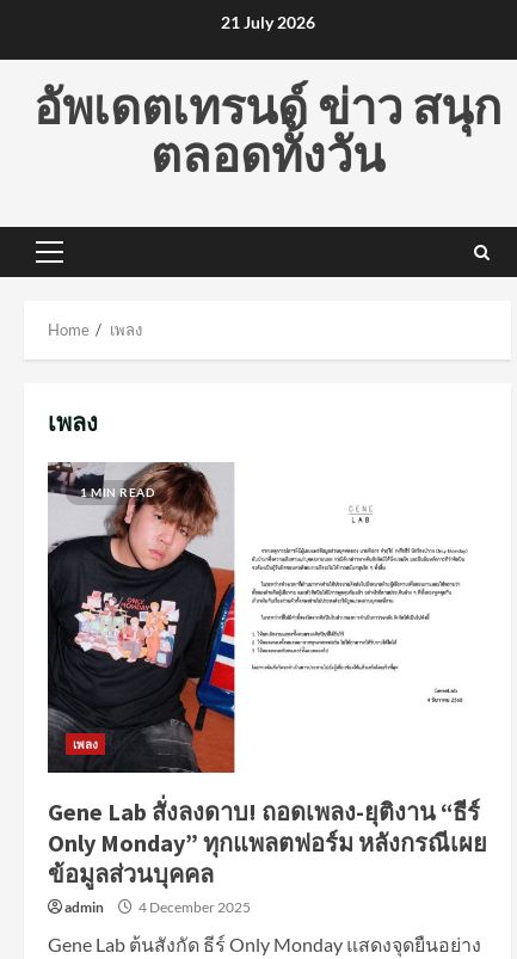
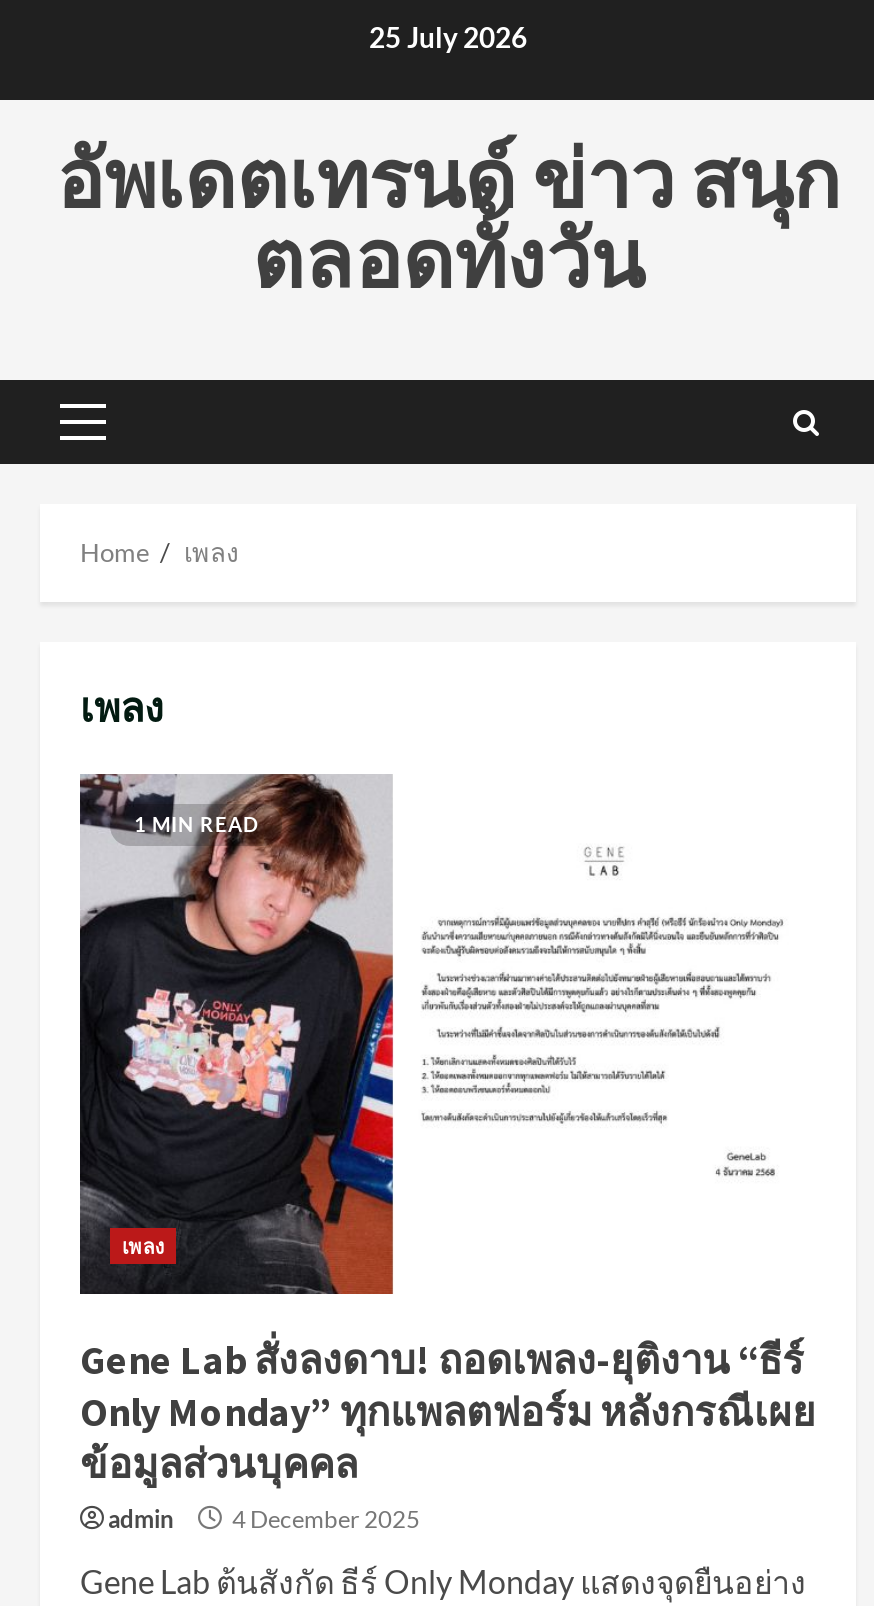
[220,11,315,32] 21 July 2026 -> [369,19,527,53] 25 July 2026

